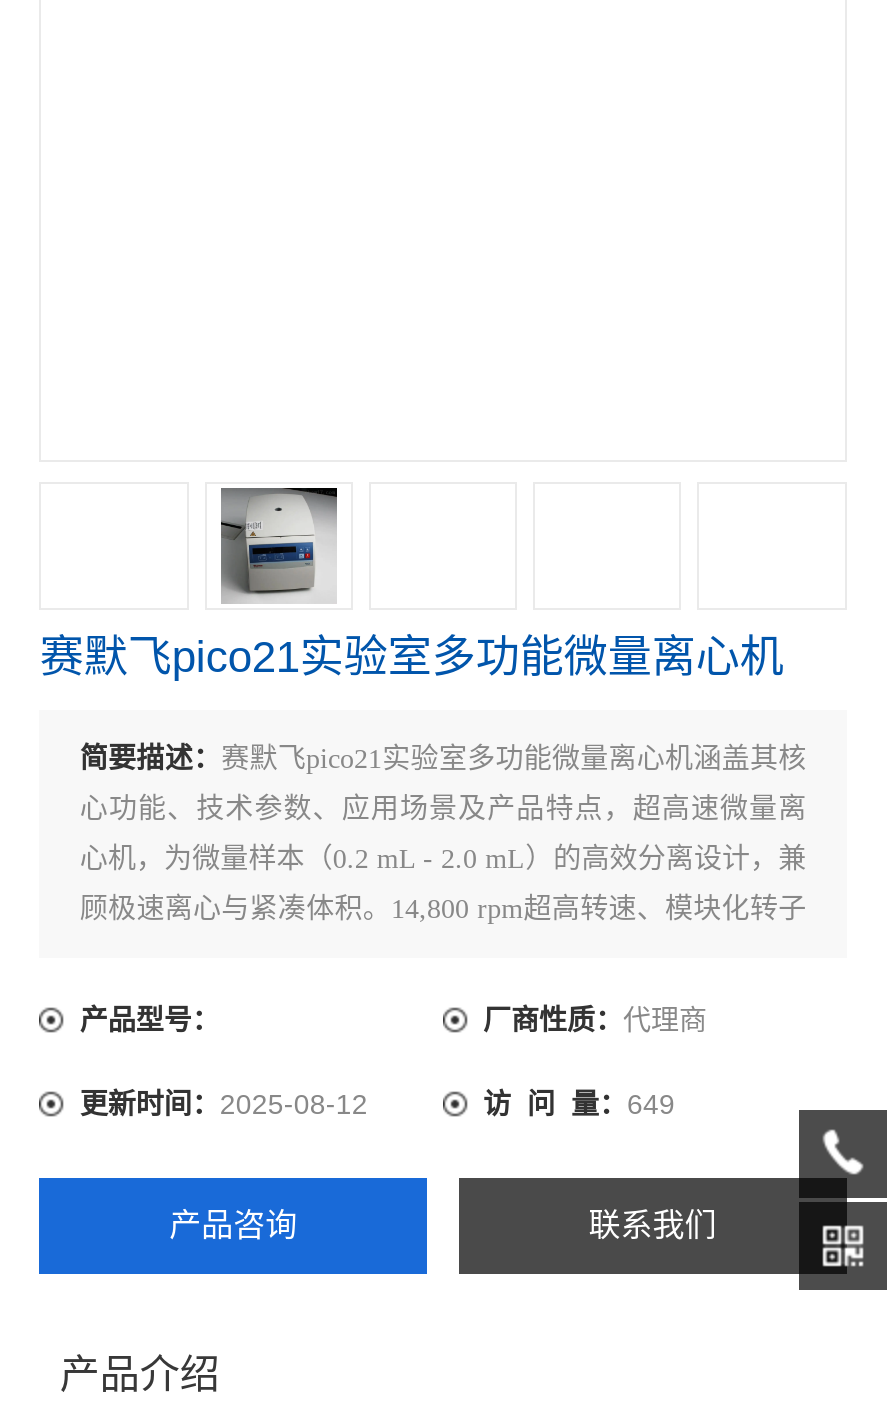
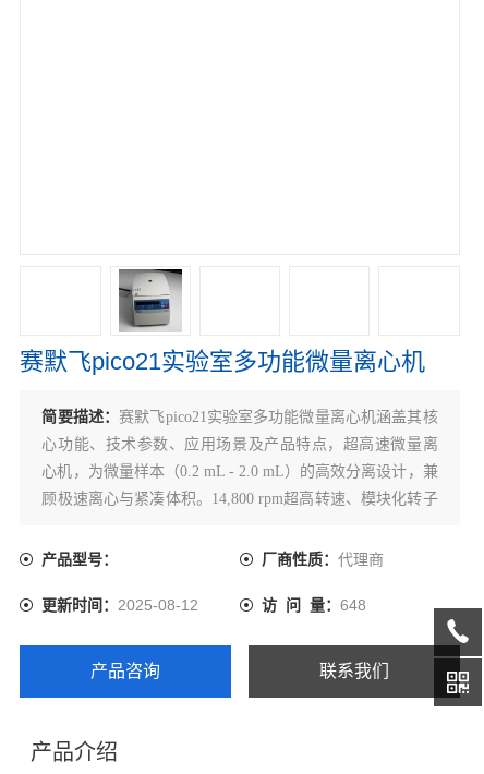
[483,1088,675,1120] 访 问 量：649 -> [262,596,366,614] 访 问 量：648

